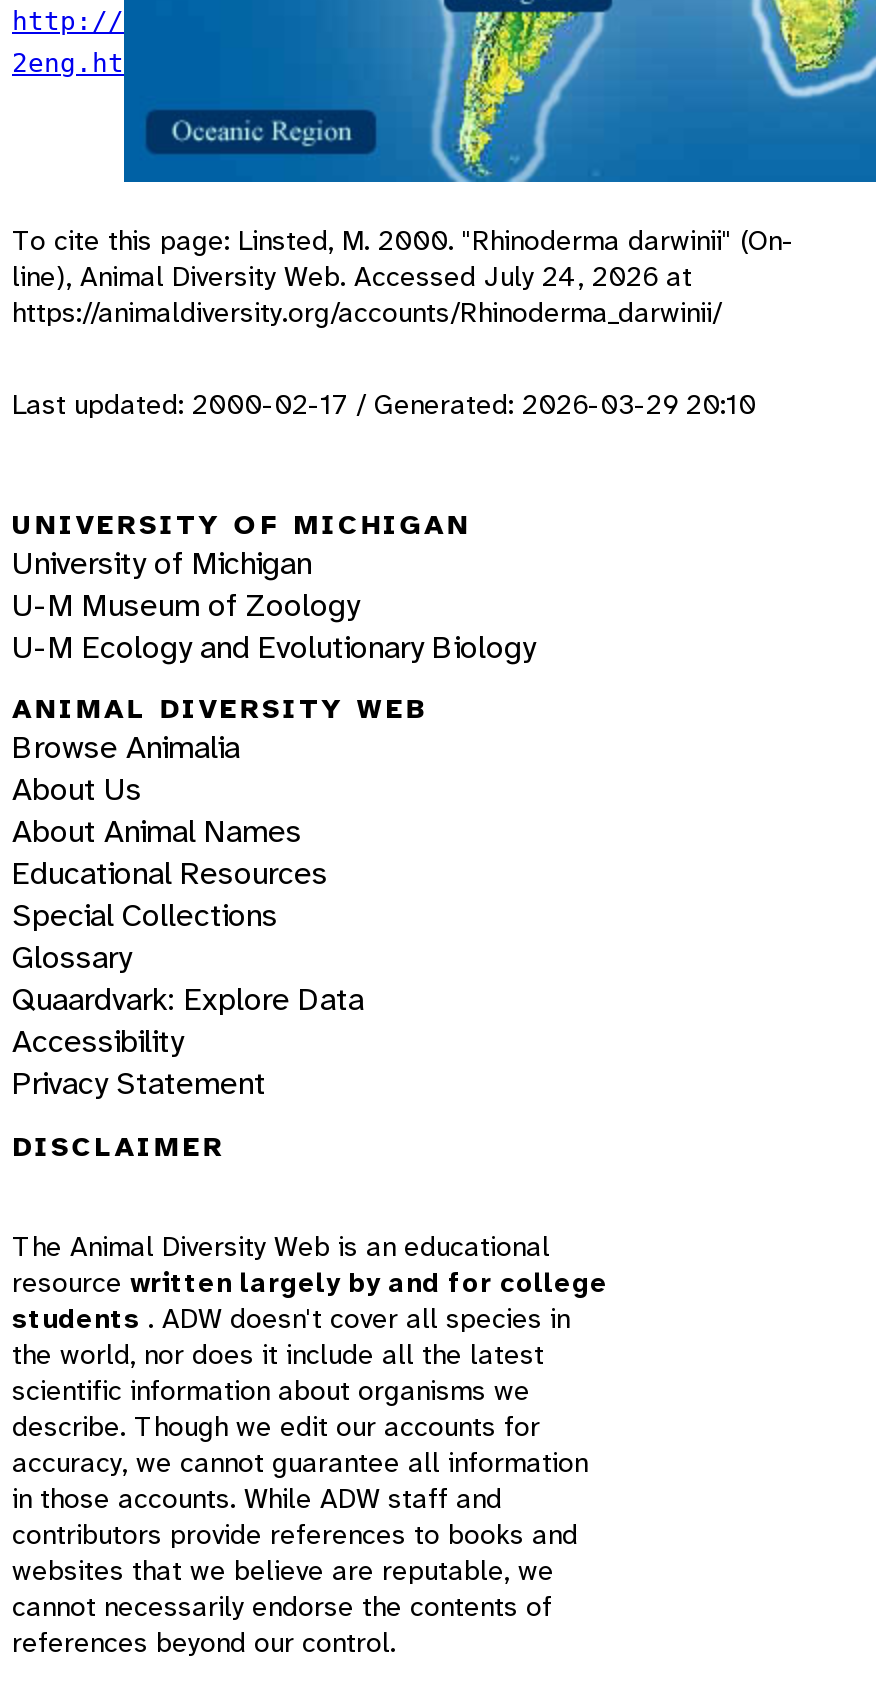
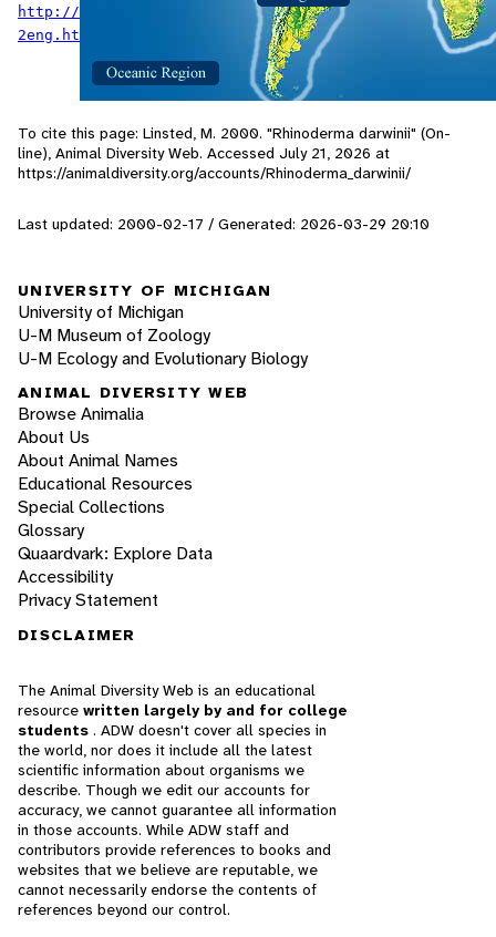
[12,258,692,294] line), Animal Diversity Web. Accessed July 24, 2026 at -> [18,143,390,163] line), Animal Diversity Web. Accessed July 21, 2026 at

